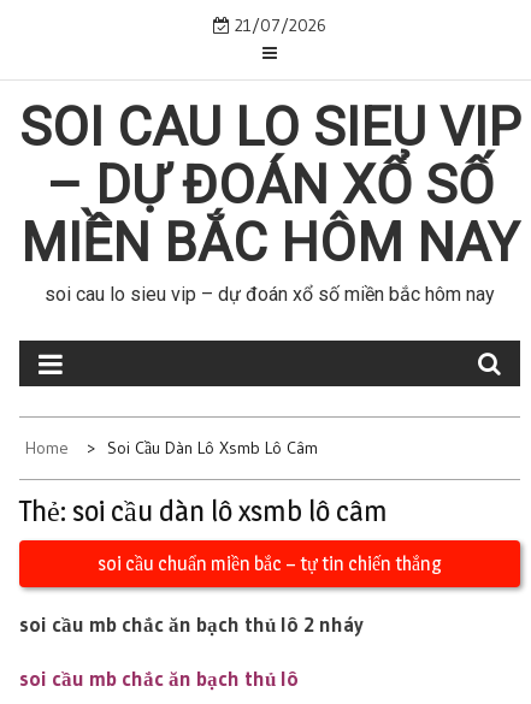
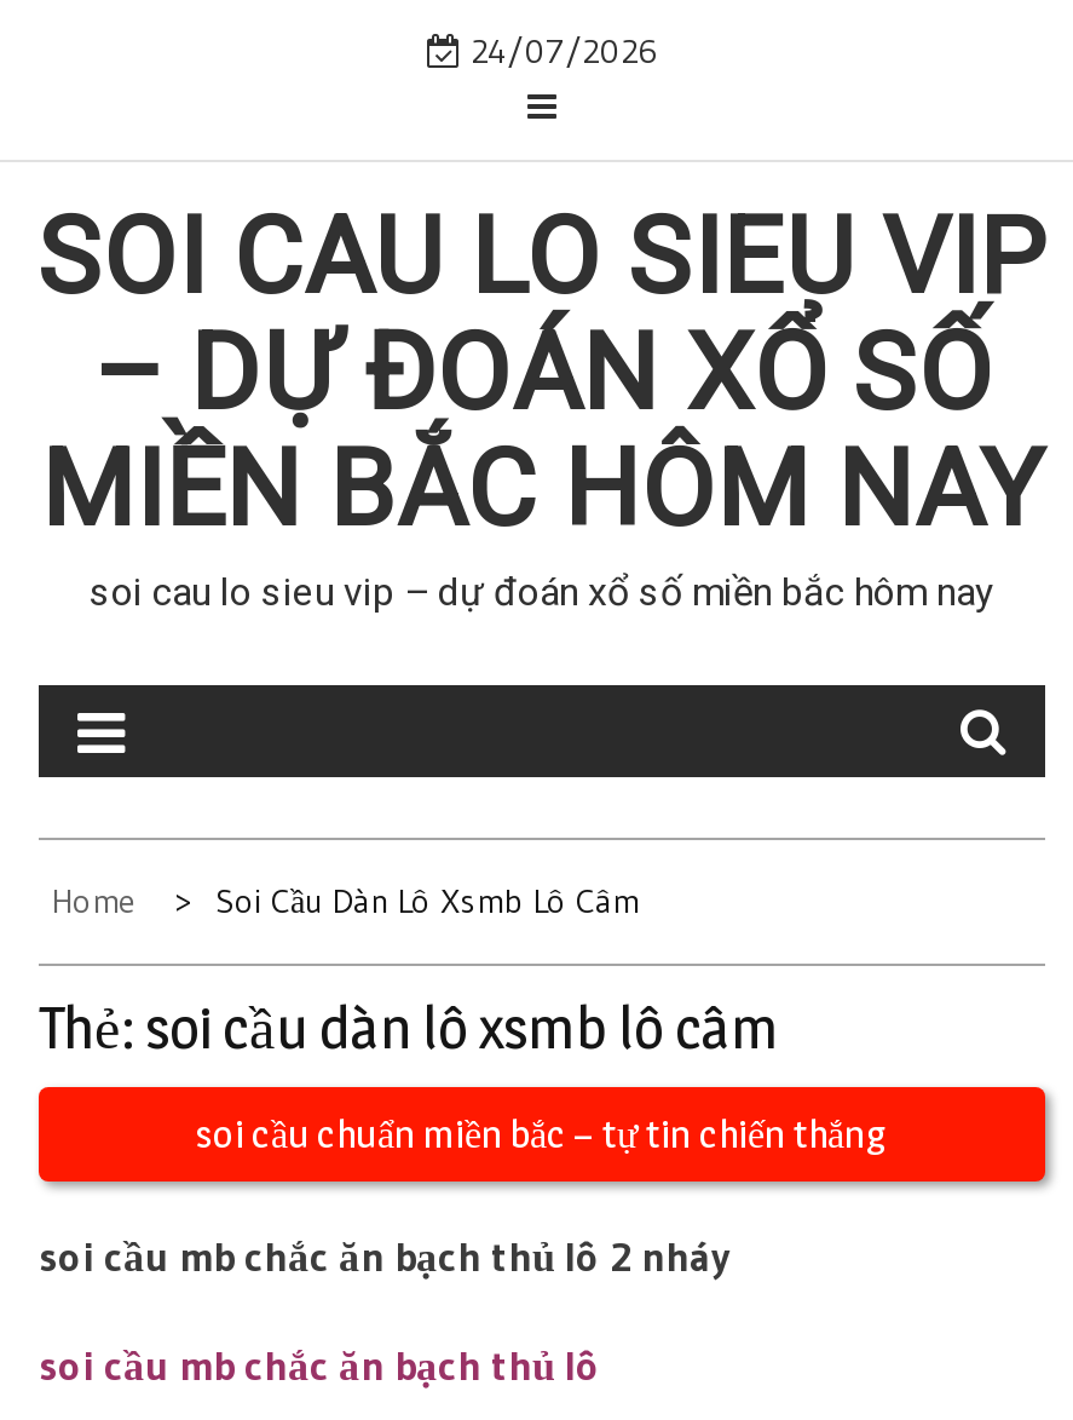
[230,14,326,36] 21/07/2026 -> [461,29,657,73] 24/07/2026

